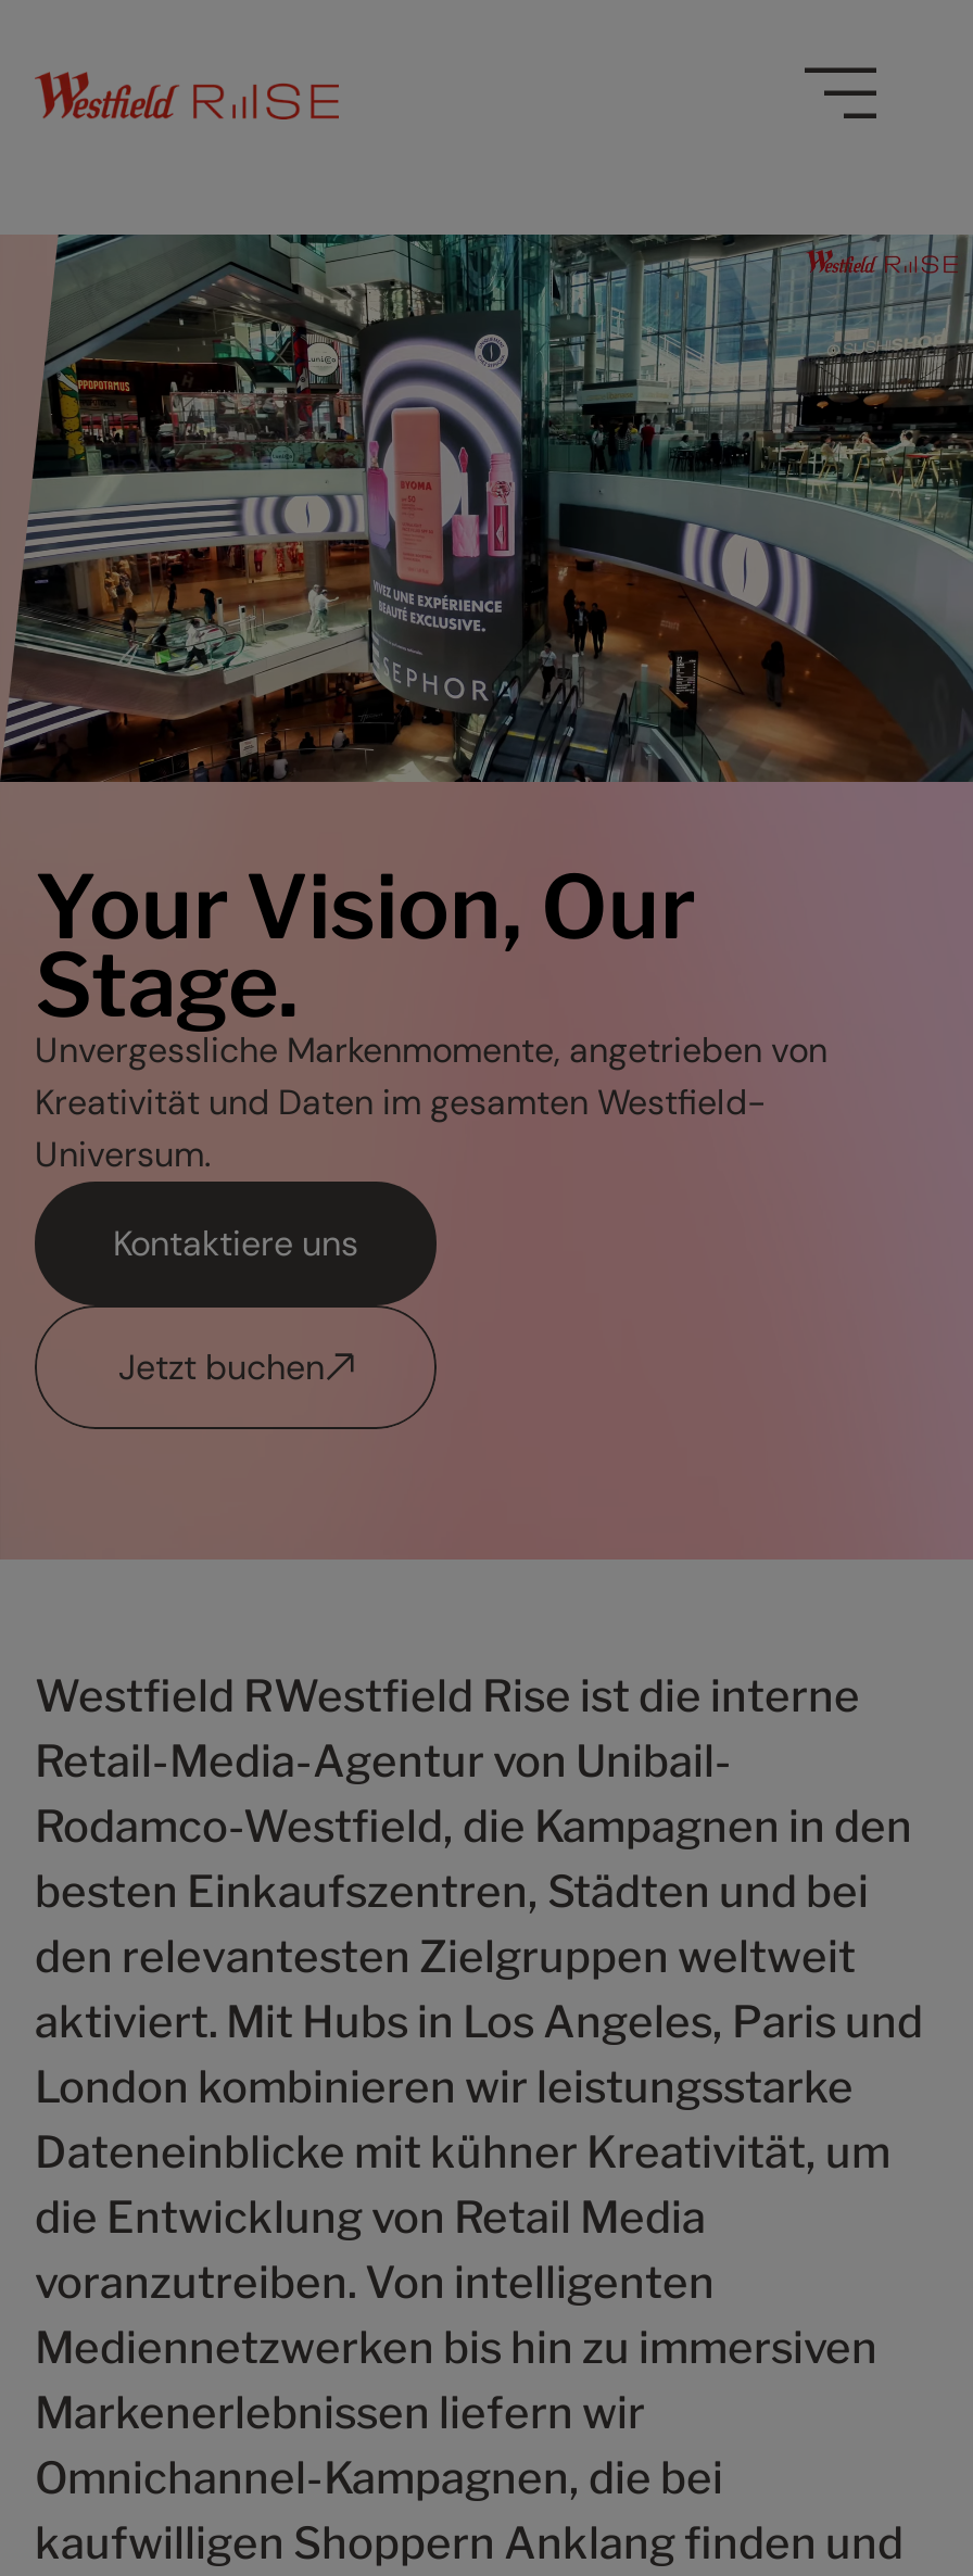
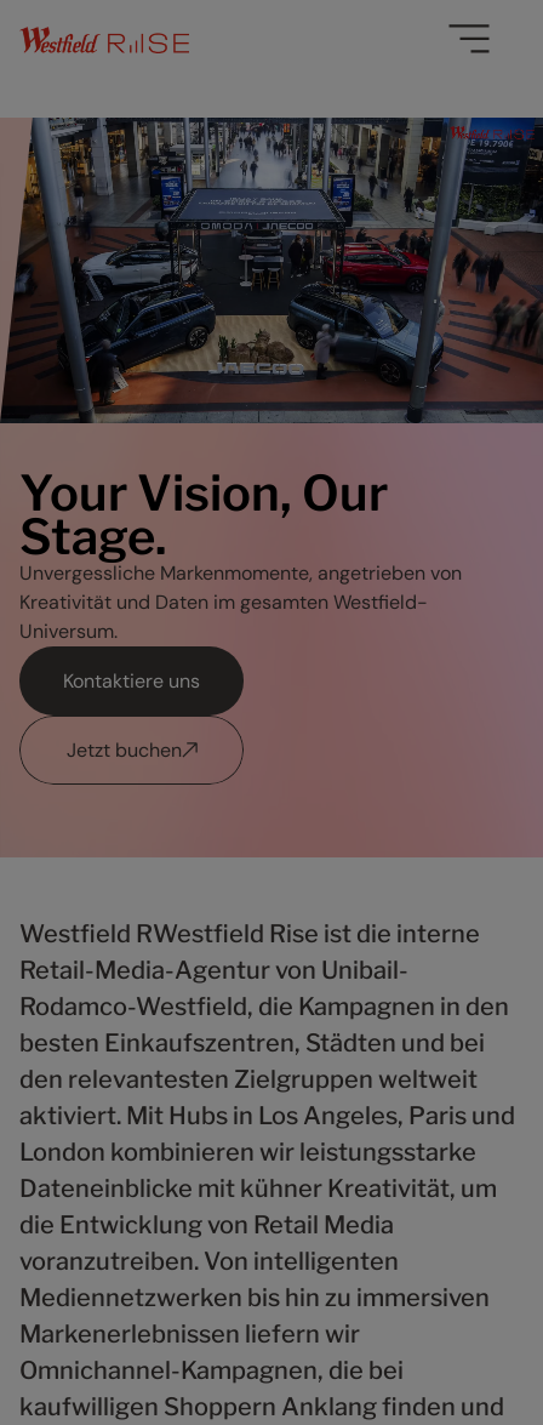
[7,232,966,784] [image] -> [4,116,539,424] [image]

